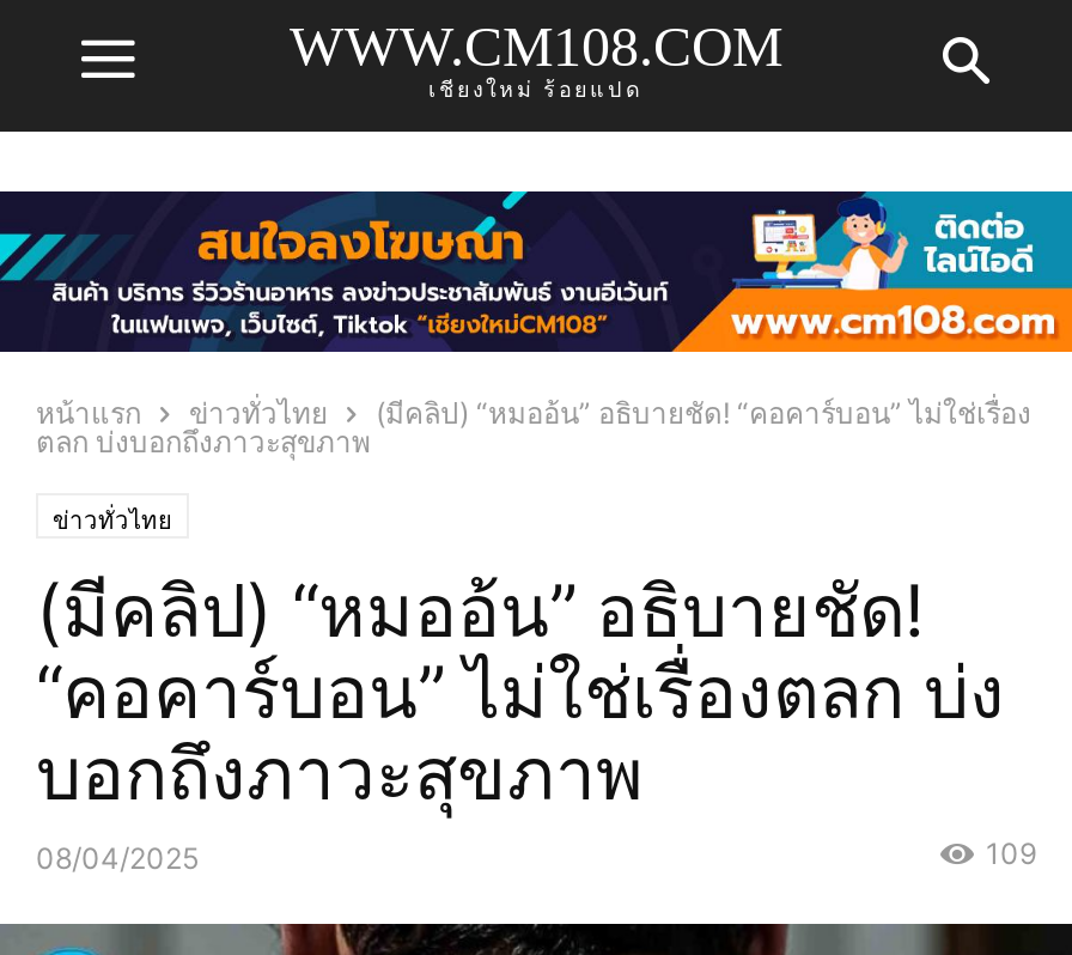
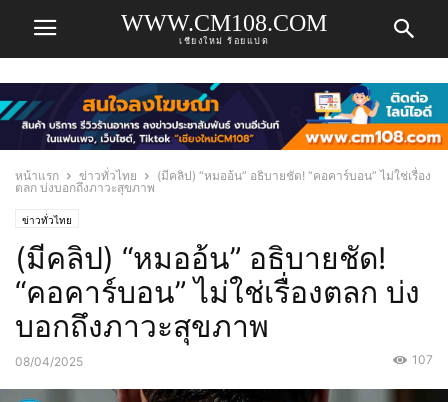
[986,836,1036,872] 109 -> [412,352,433,367] 107

